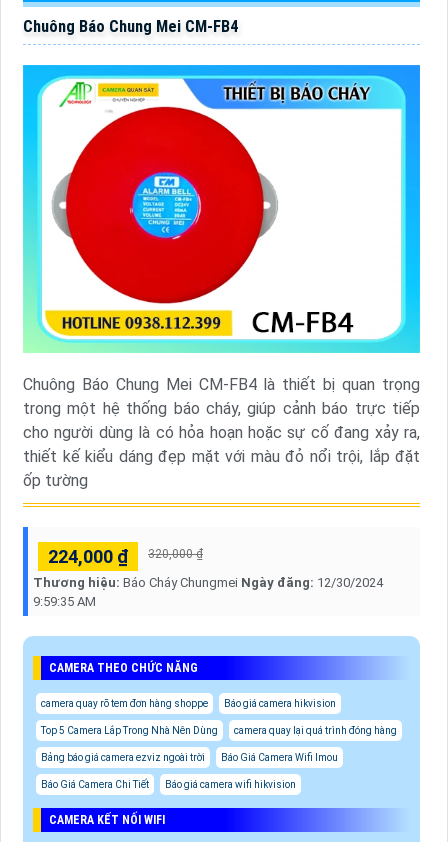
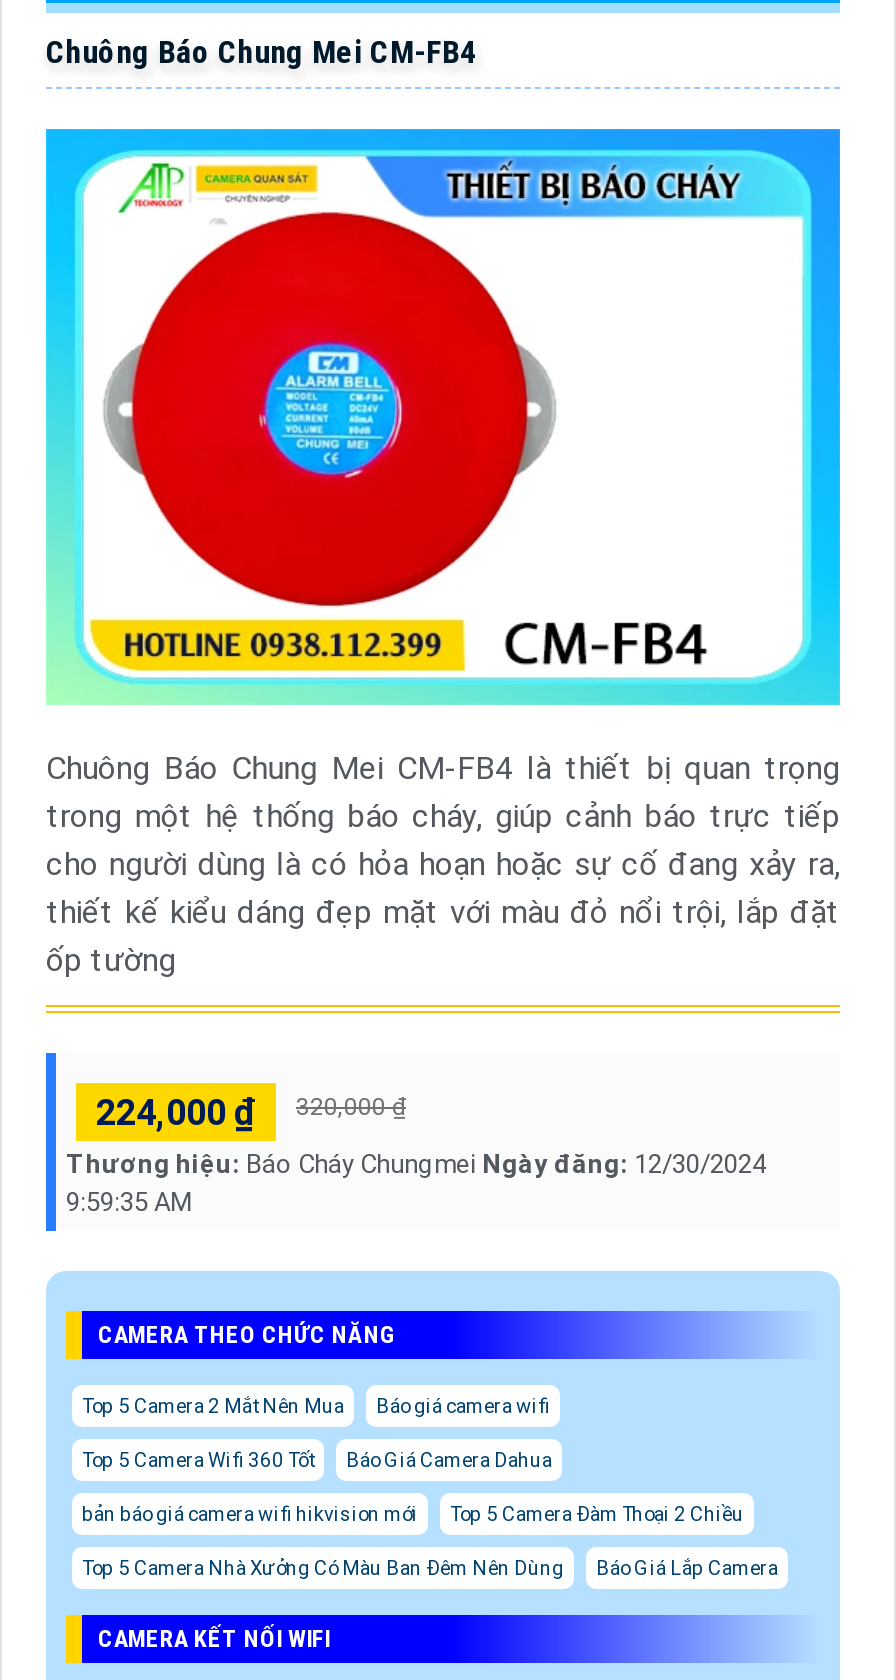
[41,698,336,709] camera quay rõ tem đơn hàng shoppe | Báo giá camera hikvision -> [82,1396,550,1418] Top 5 Camera 2 Mắt Nên Mua | Báo giá camera wifi
[41,725,397,736] Top 5 Camera Lắp Trong Nhà Nên Dùng | camera quay lại quá trình đóng hàng -> [82,1450,552,1472] Top 5 Camera Wifi 360 Tốt | Báo Giá Camera Dahua
[41,752,338,763] Bảng báo giá camera ezviz ngoài trời | Báo Giá Camera Wifi Imou -> [82,1504,744,1526] bản báo giá camera wifi hikvision mới | Top 5 Camera Đàm Thoại 2 Chiều
[41,779,296,790] Báo Giá Camera Chi Tiết | Báo giá camera wifi hikvision -> [82,1558,778,1580] Top 5 Camera Nhà Xưởng Có Màu Ban Đêm Nên Dùng | Báo Giá Lắp Camera

